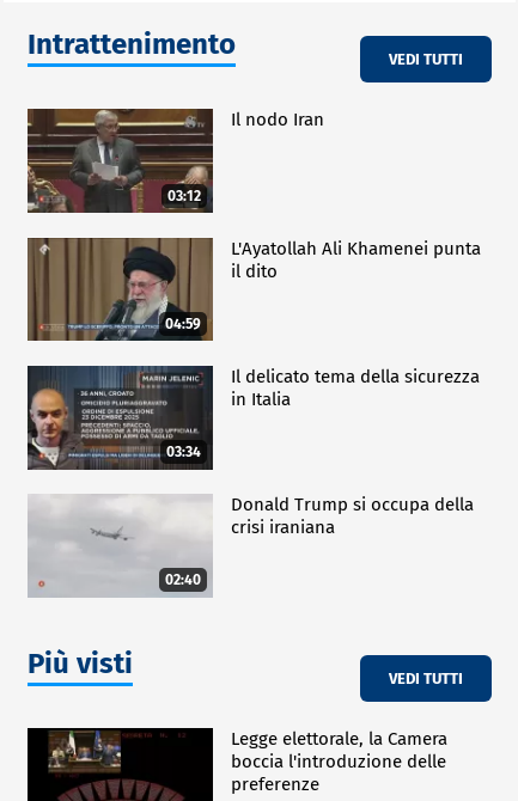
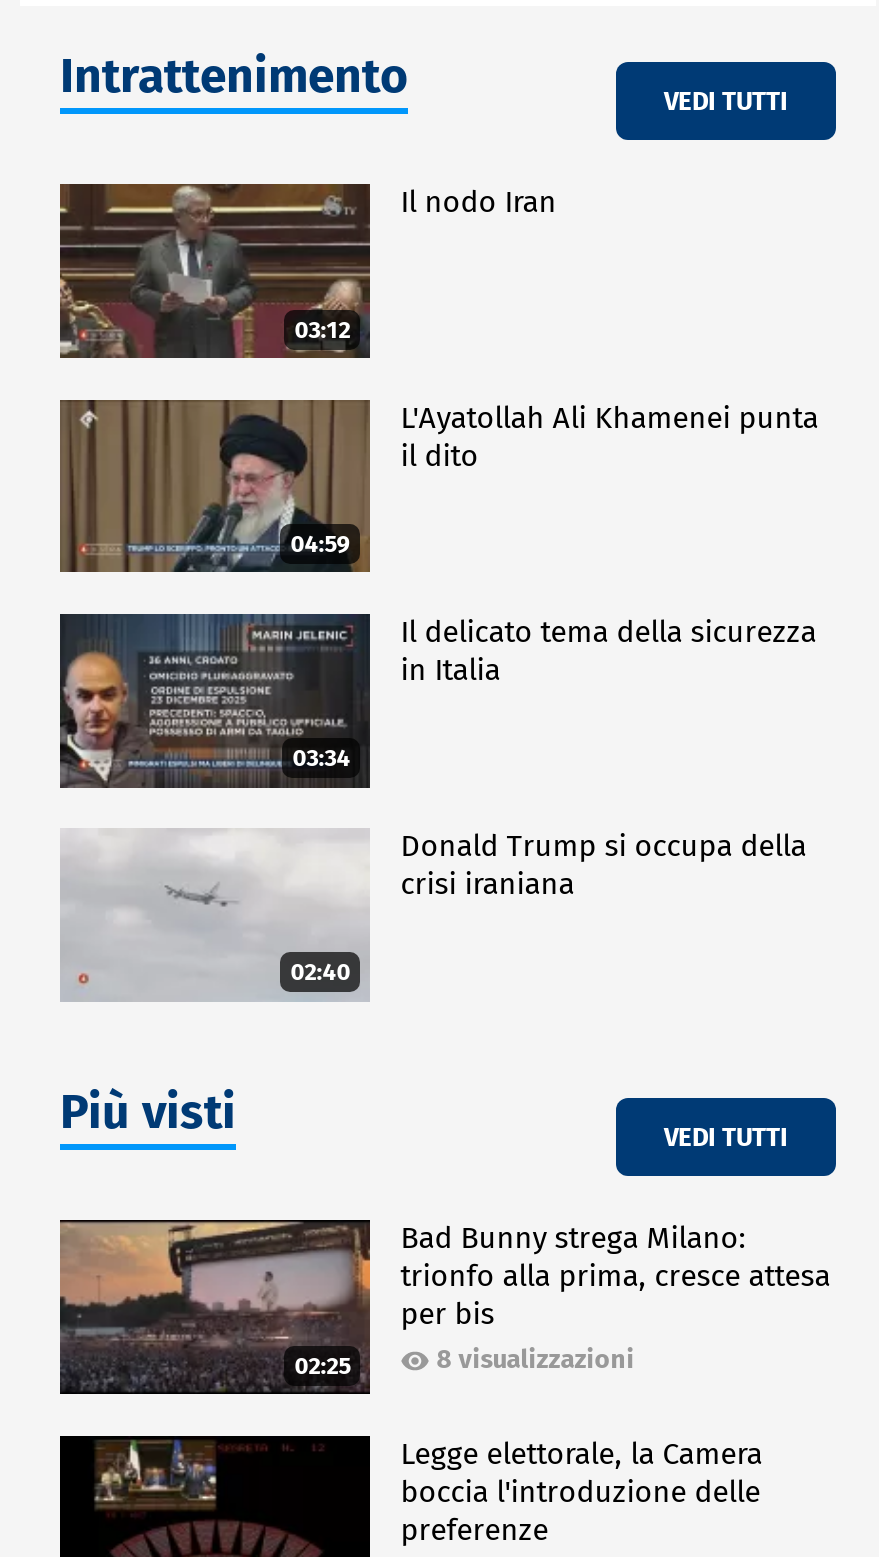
none -> [58,1218,372,1396] [image] | 02:25
none -> [400,1221,830,1375] Bad Bunny strega Milano: | trionfo alla prima, cresce attesa | per bis | 8 visualizzazioni

